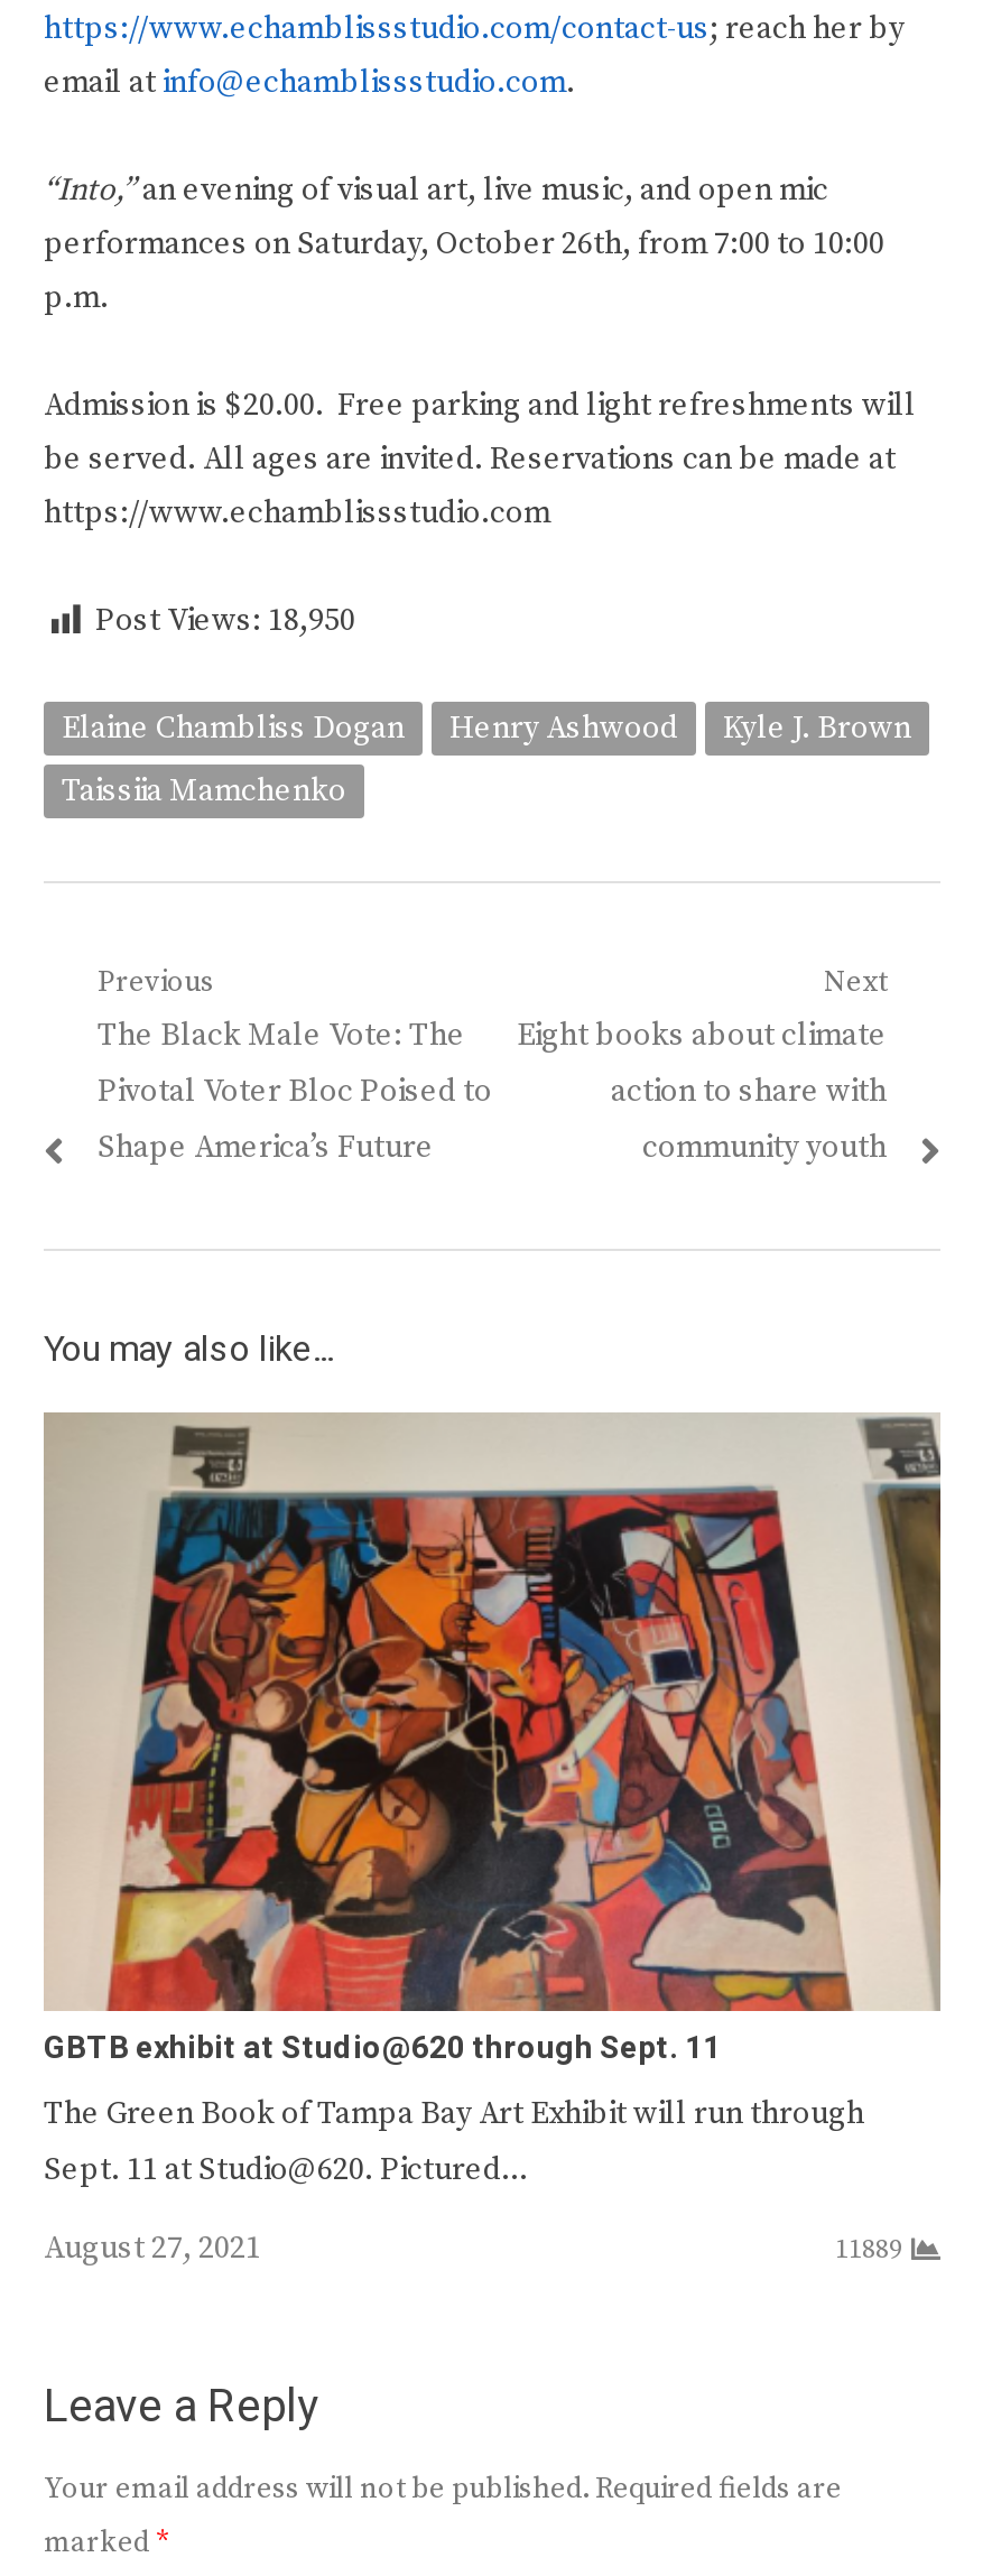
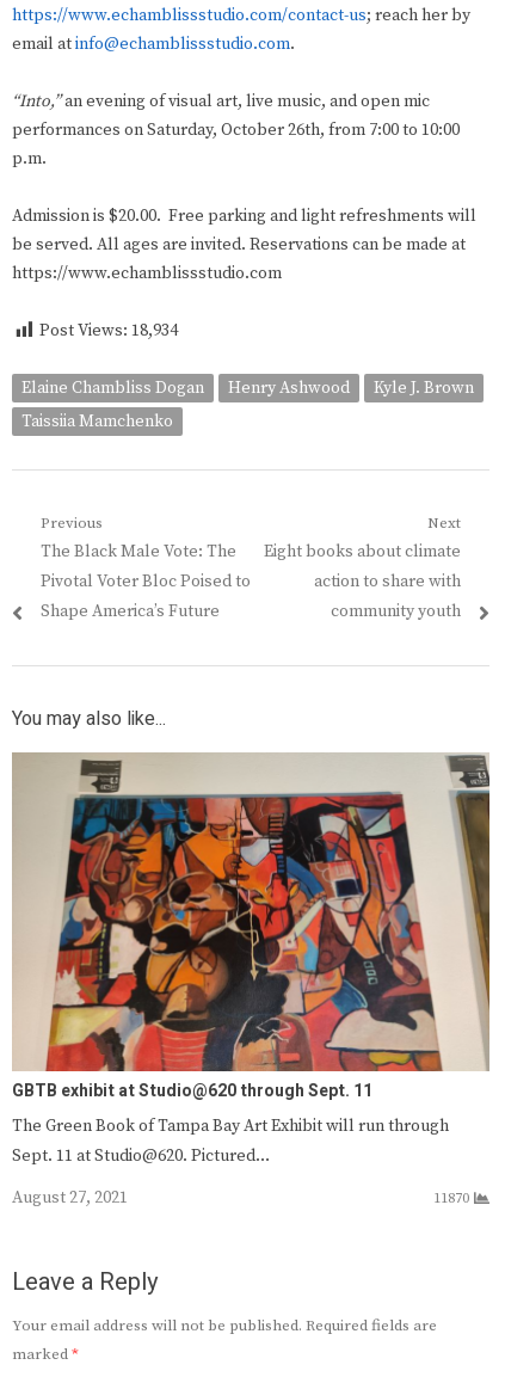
[95,601,355,641] Post Views: 18,950 -> [39,320,178,342] Post Views: 18,934
[835,2233,902,2266] 11889 -> [433,1189,469,1207] 11870

